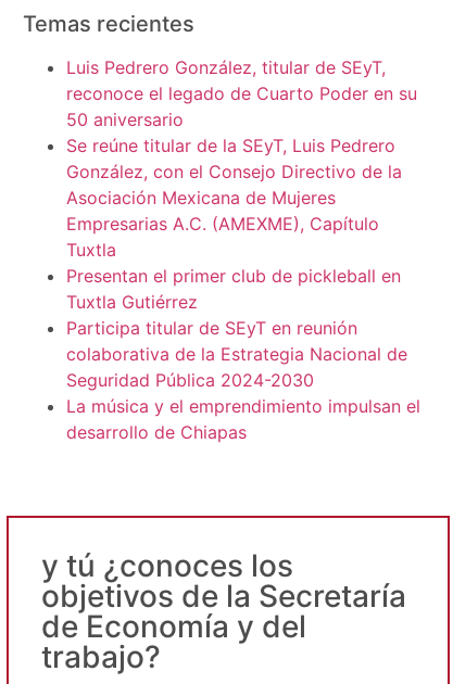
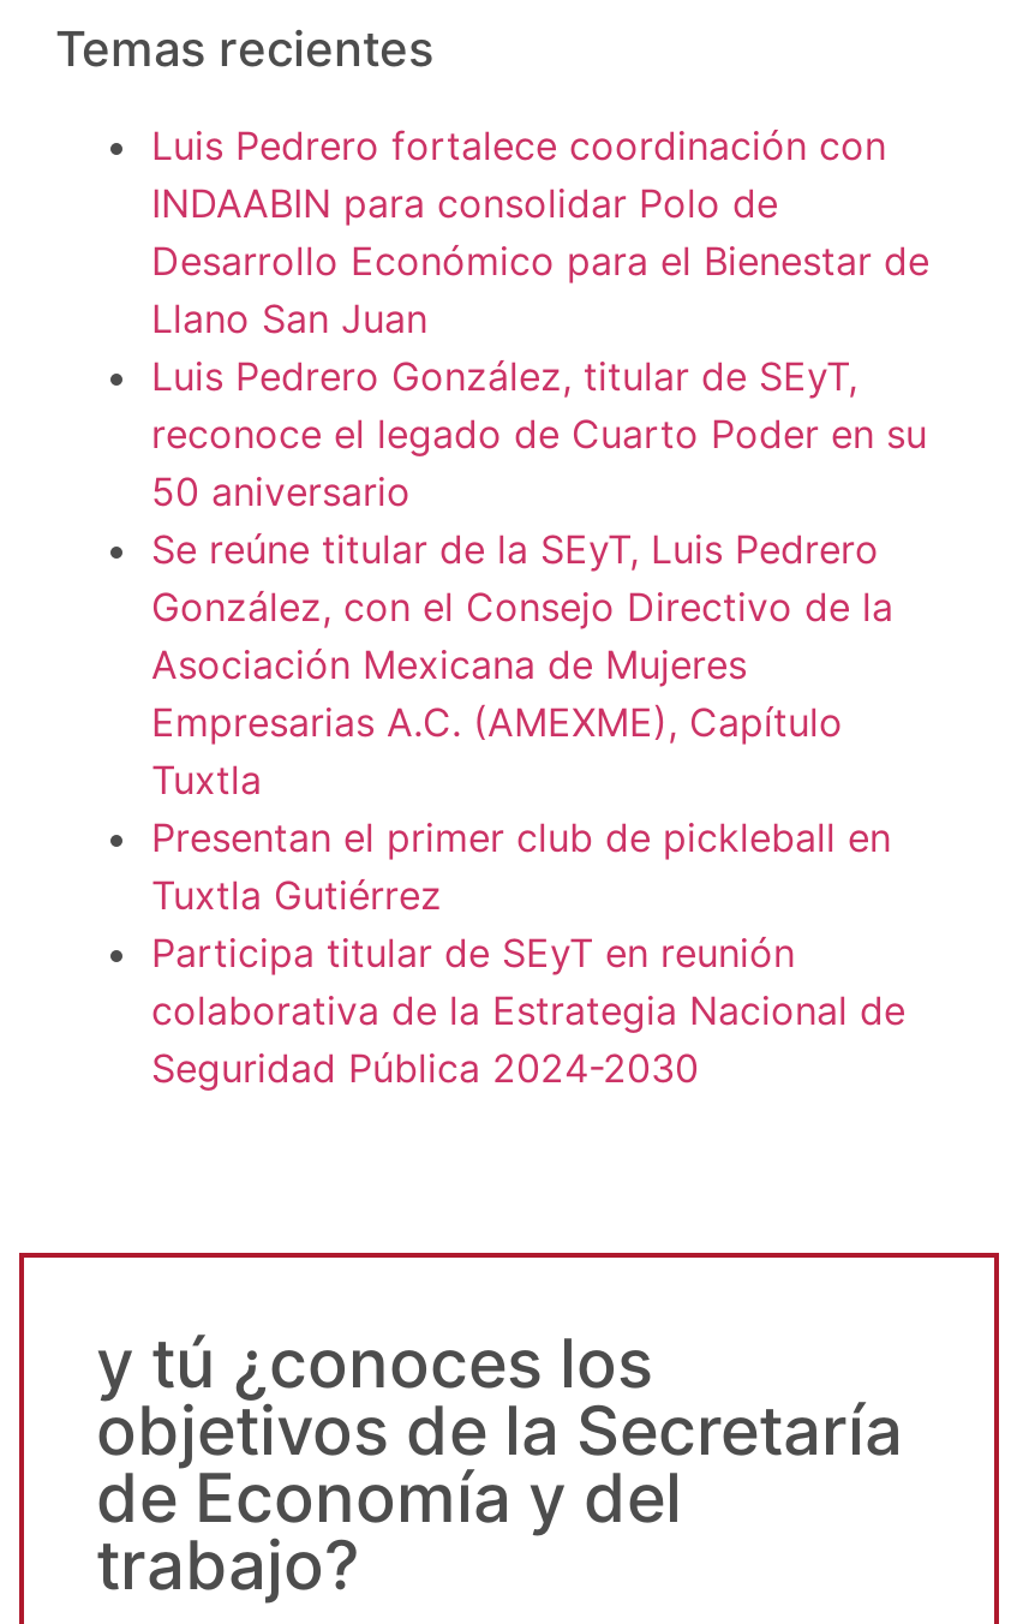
none -> [151,122,929,343] Luis Pedrero fortalece coordinación con | INDAABIN para consolidar Polo de | Desarrollo Económico para el Bienestar de | Llano San Juan
moved [66,57,417,391] -> [151,352,927,1092]: Luis Pedrero González, titular de SEyT, | reconoce el legado de Cuarto Poder en su | 50 aniversario | ... | colaborativa de la Estrategia Nacional de | Seguridad Pública 2024-2030
[66,395,420,443] La música y el emprendimiento impulsan el | desarrollo de Chiapas -> none

